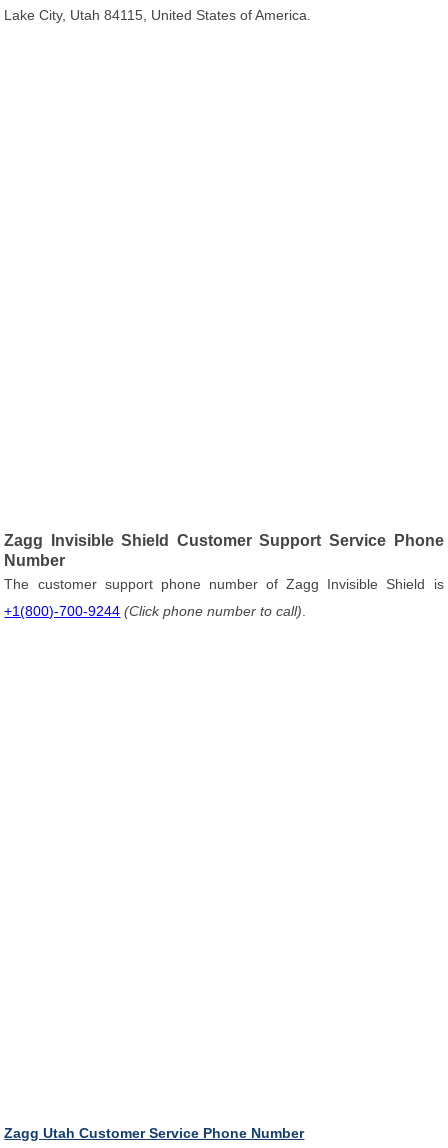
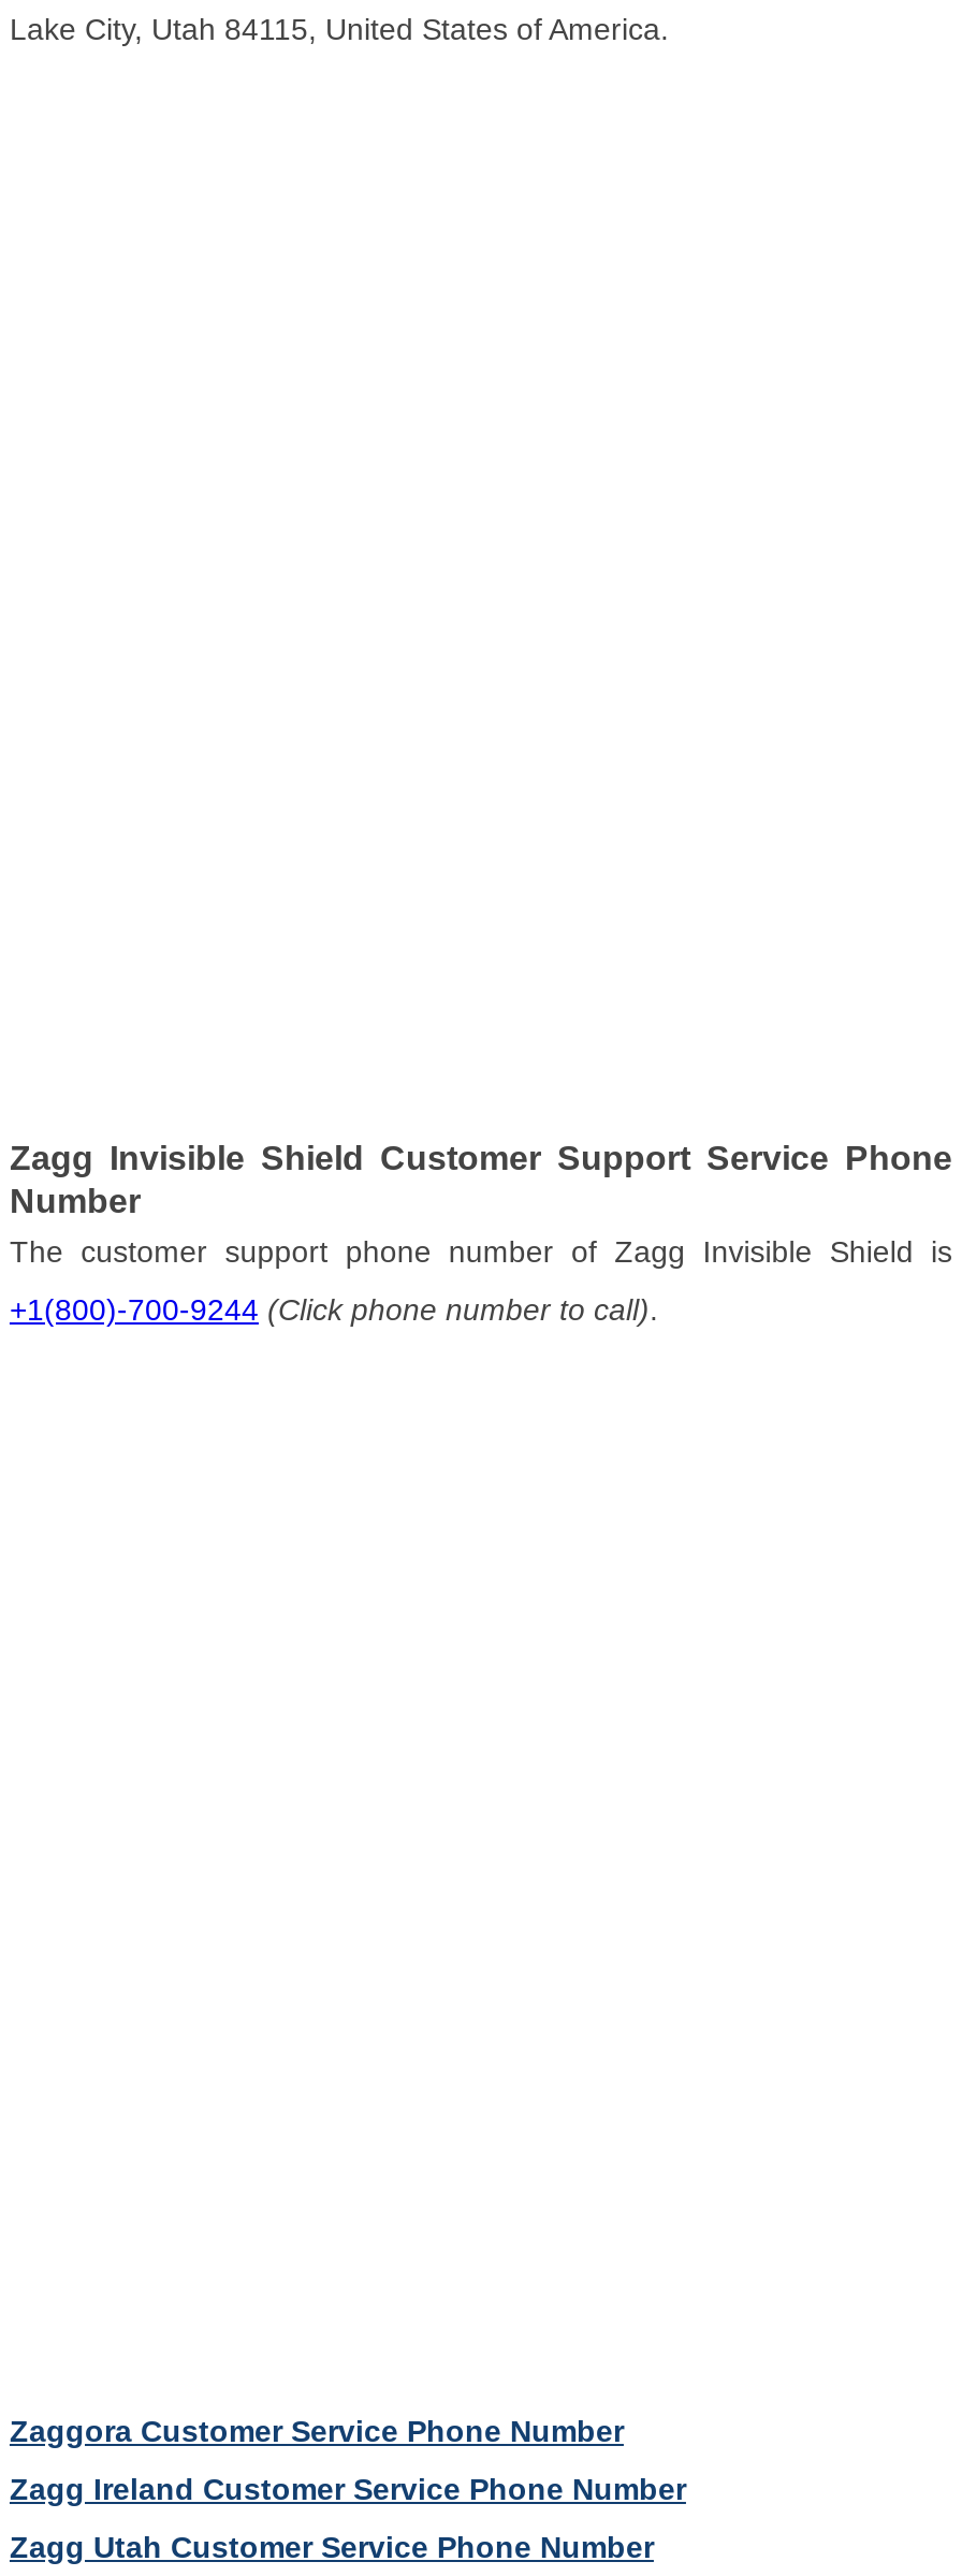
none -> [10,2414,686,2506] Zaggora Customer Service Phone Number | Zagg Ireland Customer Service Phone Number

